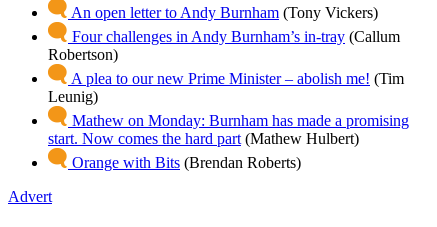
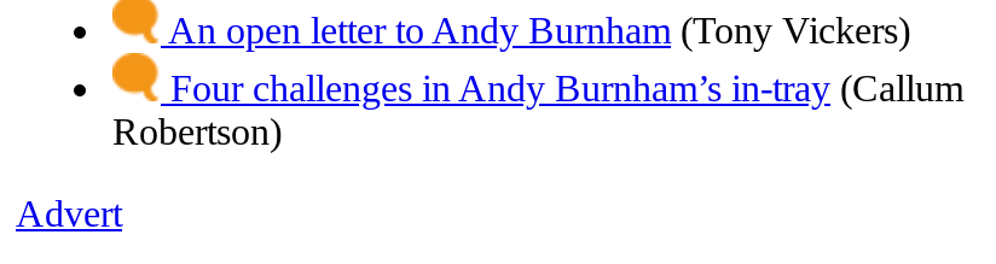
[48,70,409,171] A plea to our new Prime Minister – abolish me! (Tim | Leunig) | Mathew on Monday: Burnham has made a promising | start. Now comes the hard part (Mathew Hulbert) | Orange with Bits (Brendan Roberts) -> none

